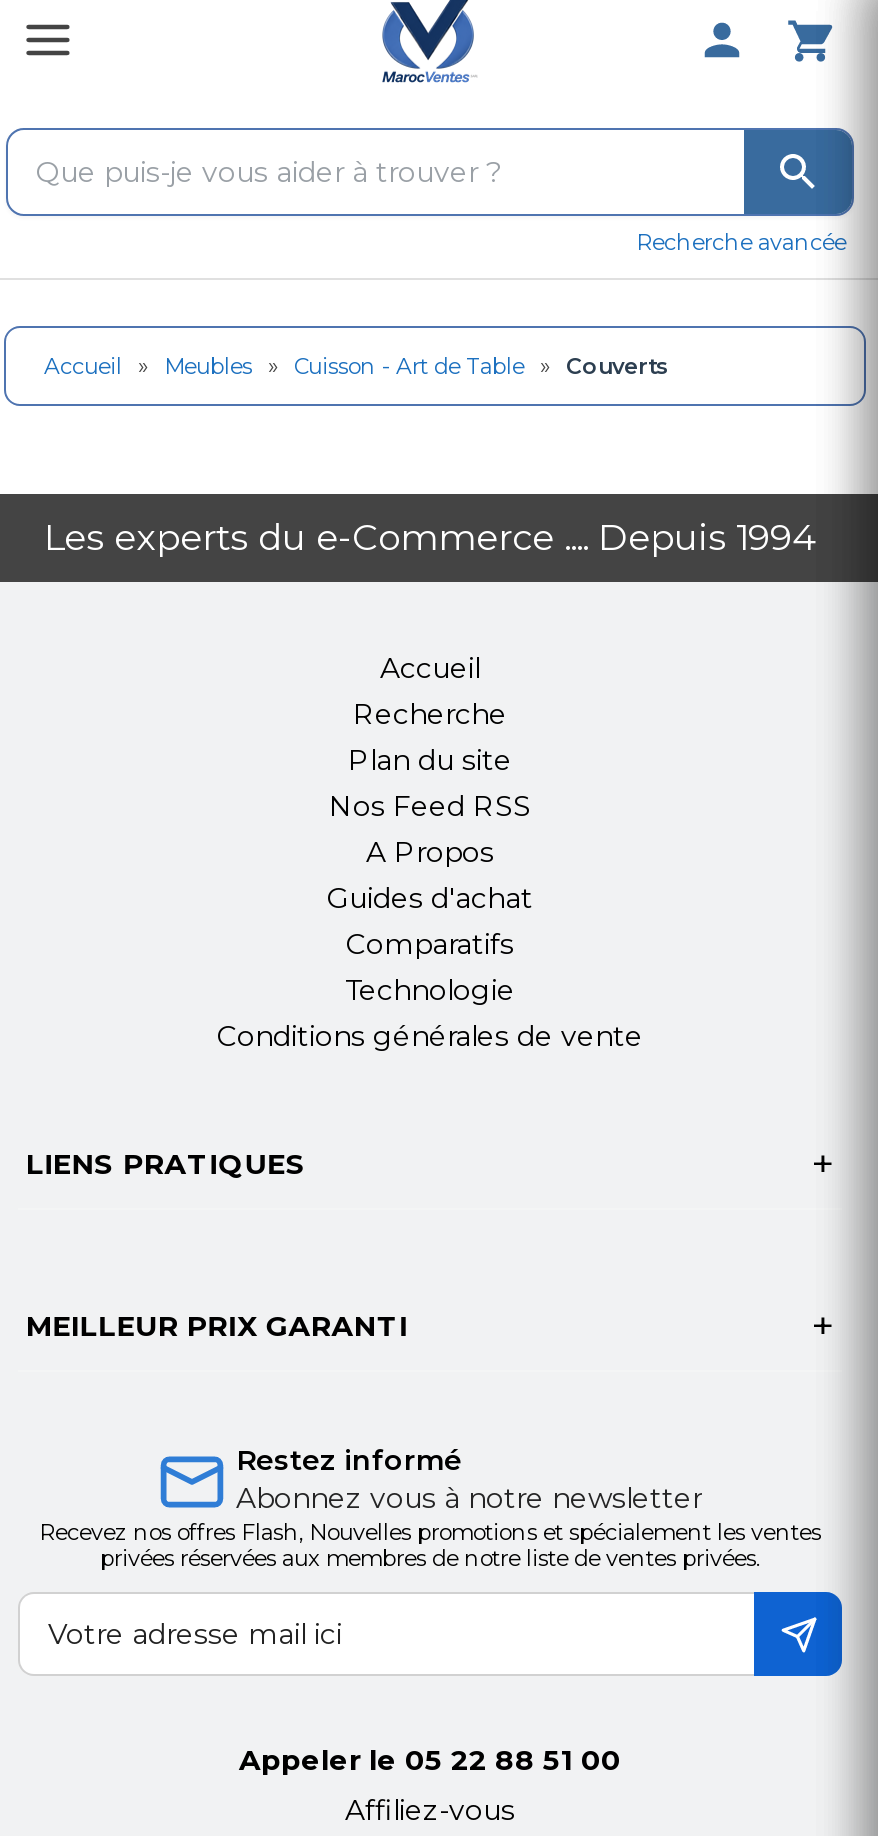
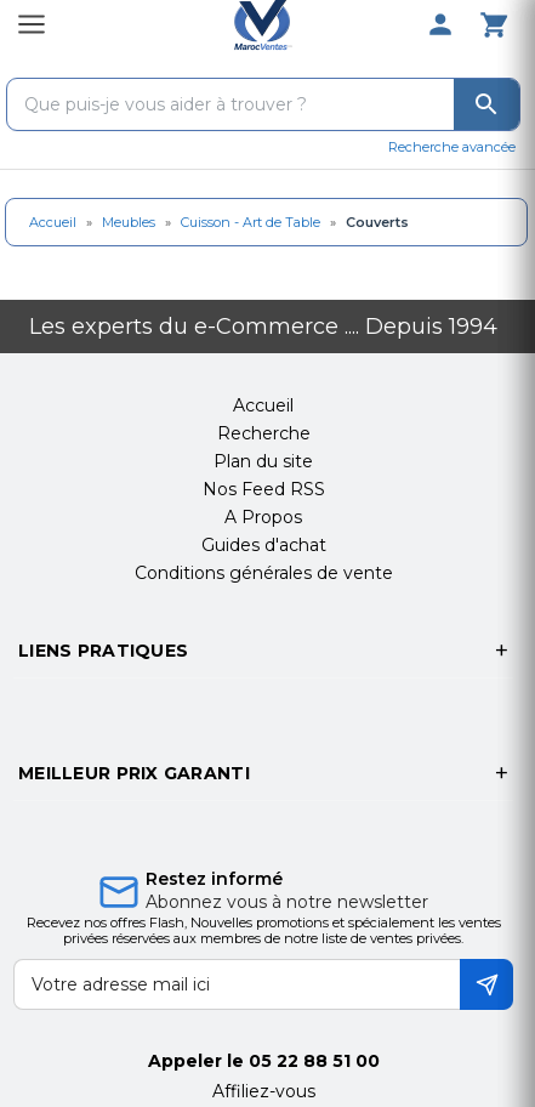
[345,926,515,1008] Comparatifs | Technologie -> none
moved [26,1018,643,1182] -> [18,562,392,662]: Conditions générales de vente | LIENS PRATIQUES
moved [26,1308,408,1344] -> [18,763,250,784]: MEILLEUR PRIX GARANTI

